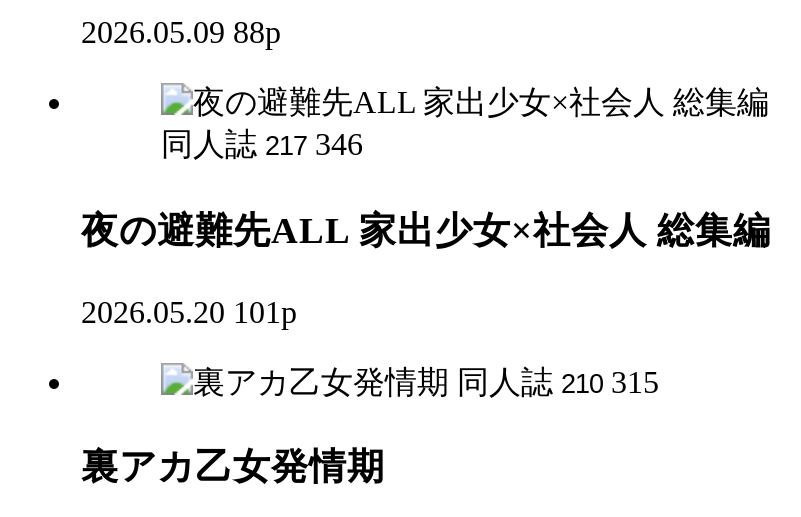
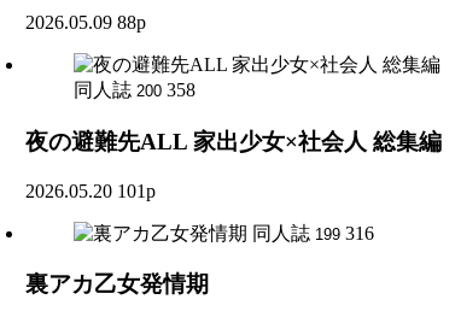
[161,127,363,161] 同人誌 217 346 -> [74,80,196,100] 同人誌 200 358
[457,364,659,398] 同人誌 210 315 -> [252,222,374,243] 同人誌 199 316

